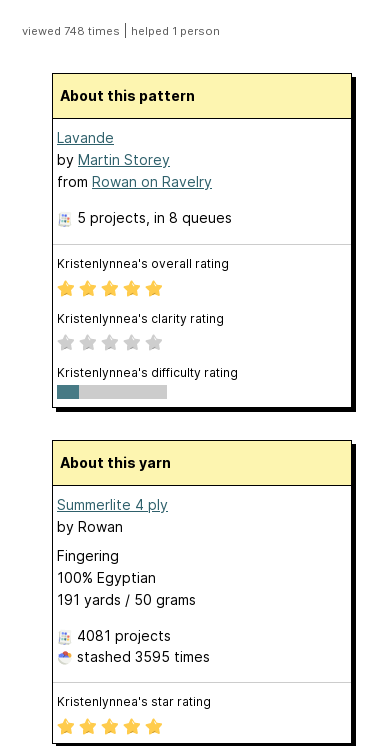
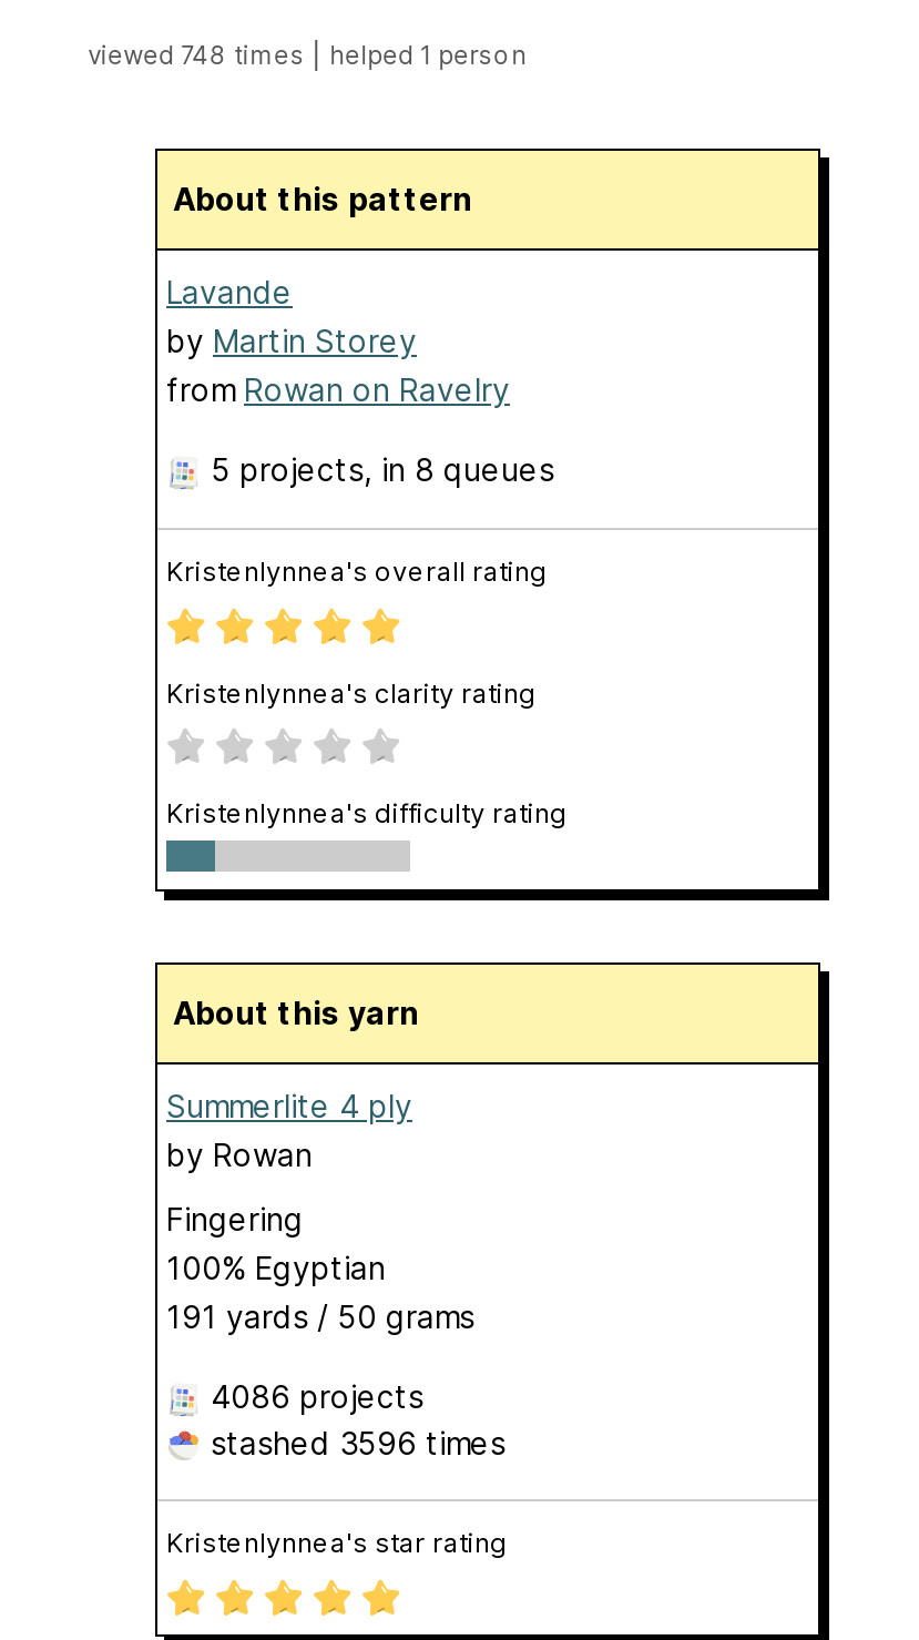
[77,627,171,644] 4081 projects -> [211,1378,423,1415] 4086 projects
[73,648,210,665] stashed 3595 times -> [202,1424,506,1462] stashed 3596 times

